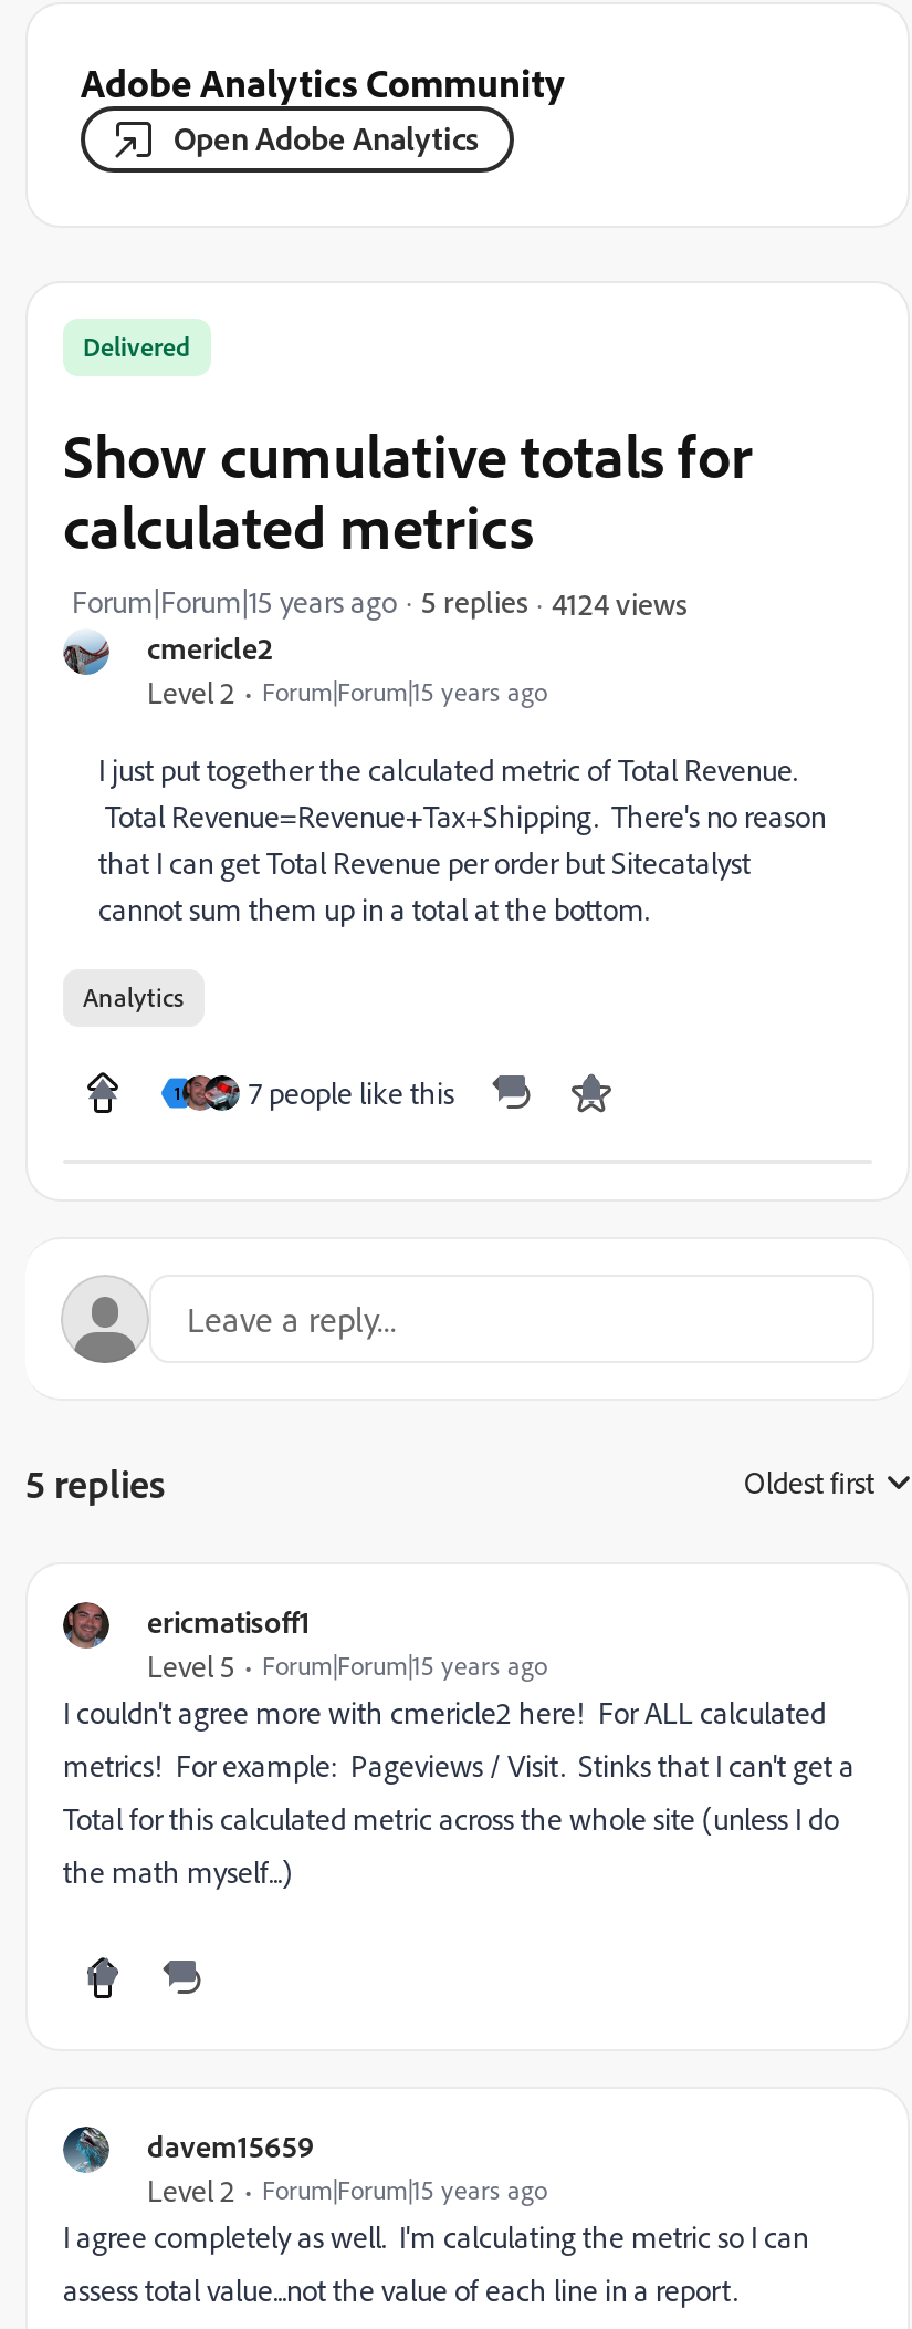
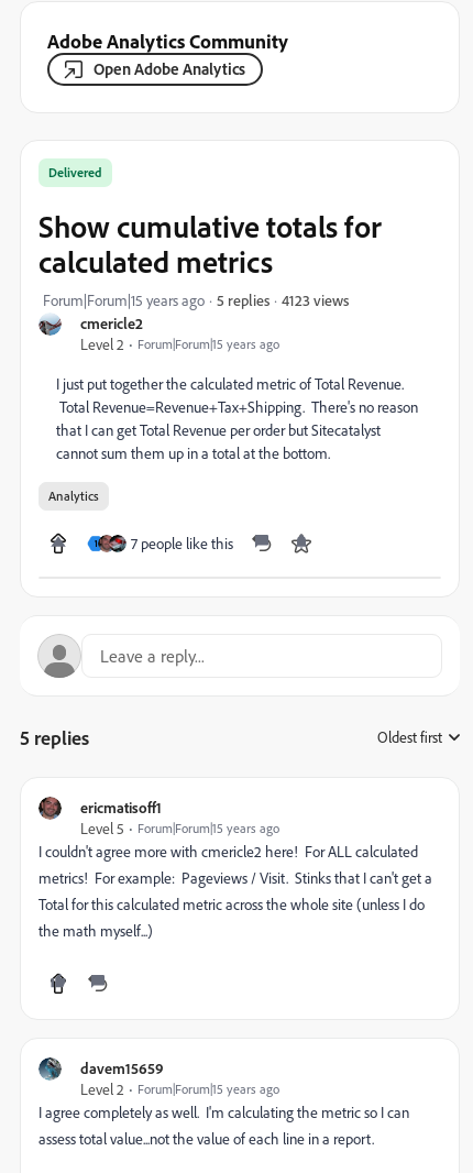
[552,583,686,621] 4124 views -> [282,290,349,309] 4123 views

